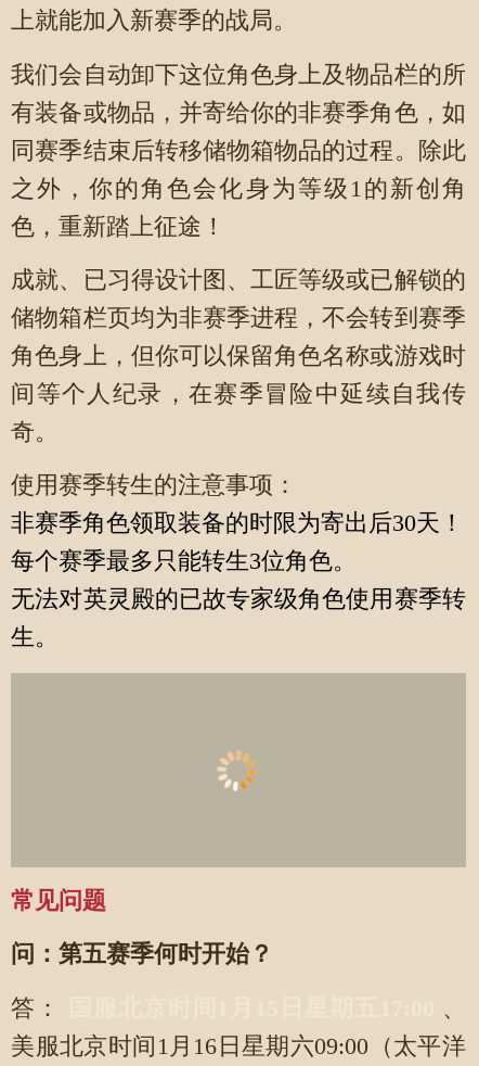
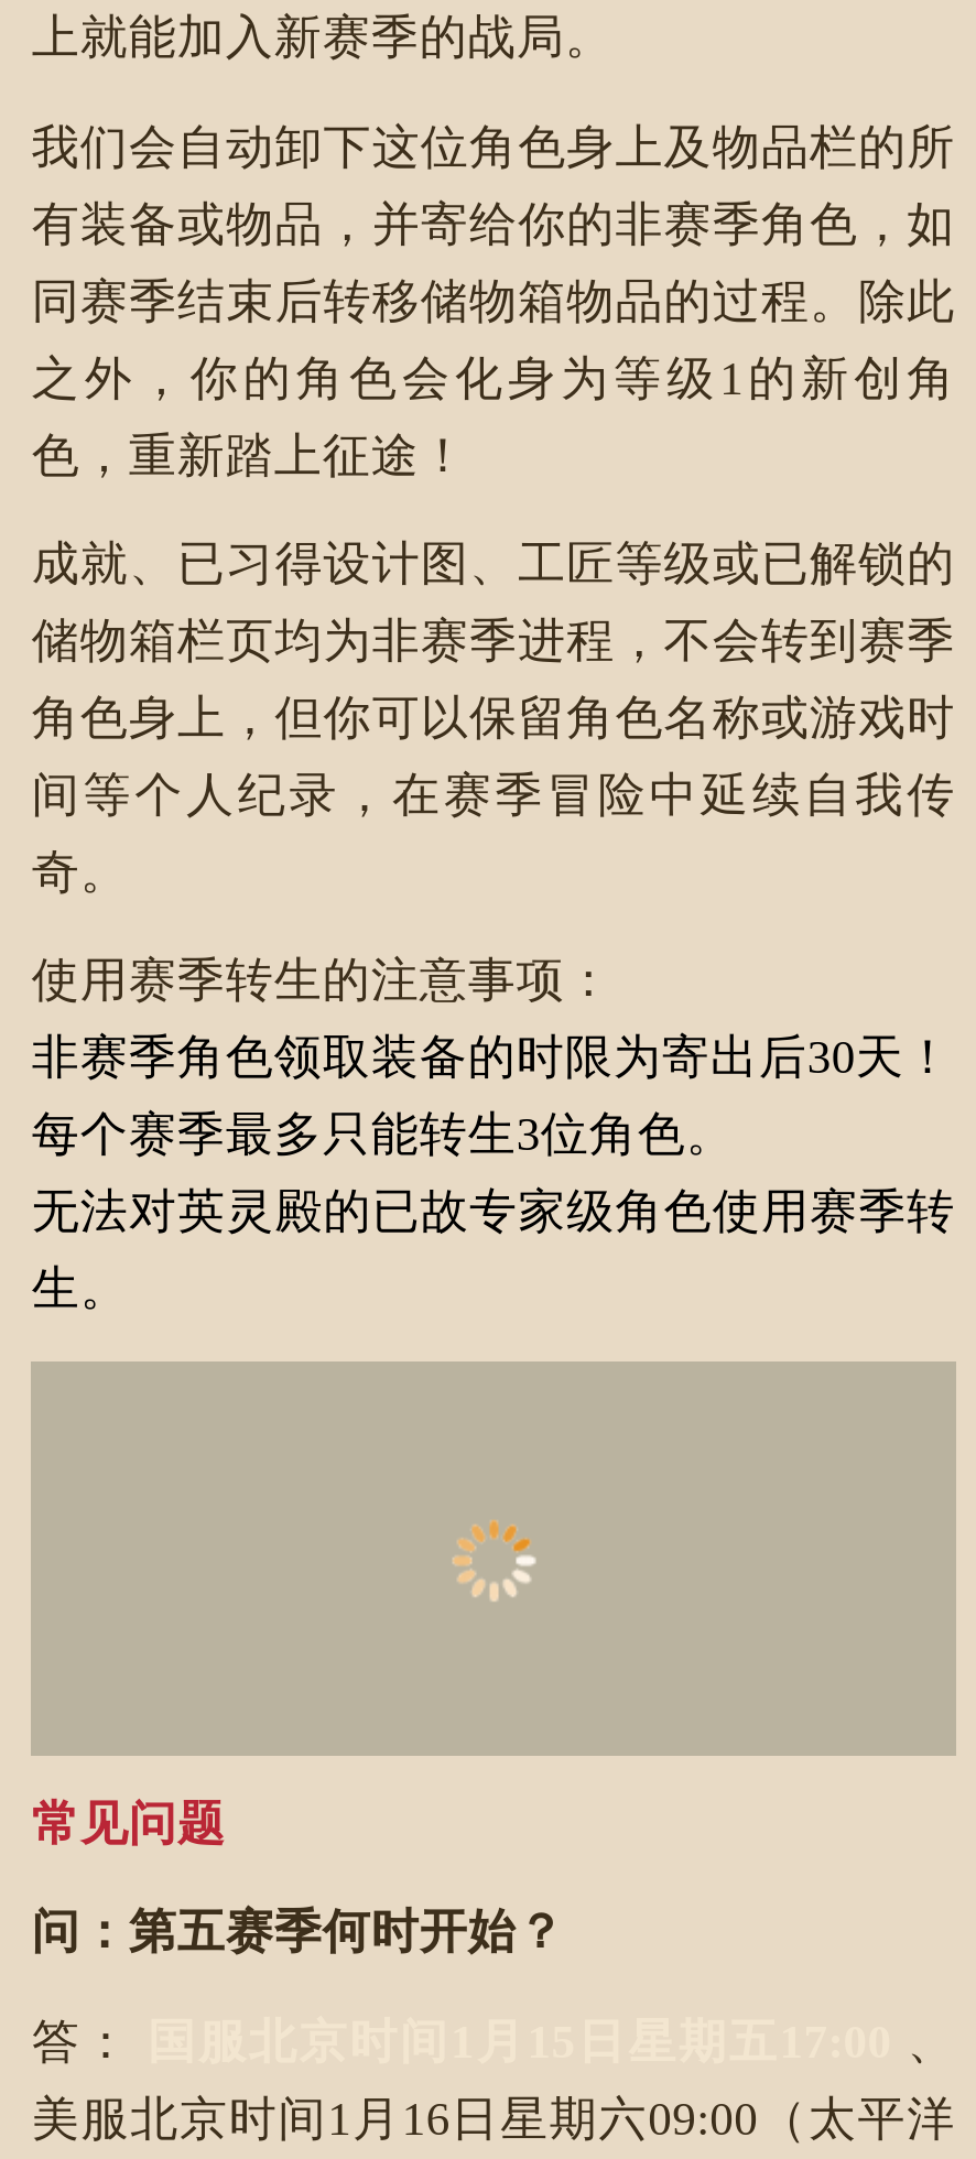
[218,751,259,791] [image] -> [454,1522,538,1602] [image]

